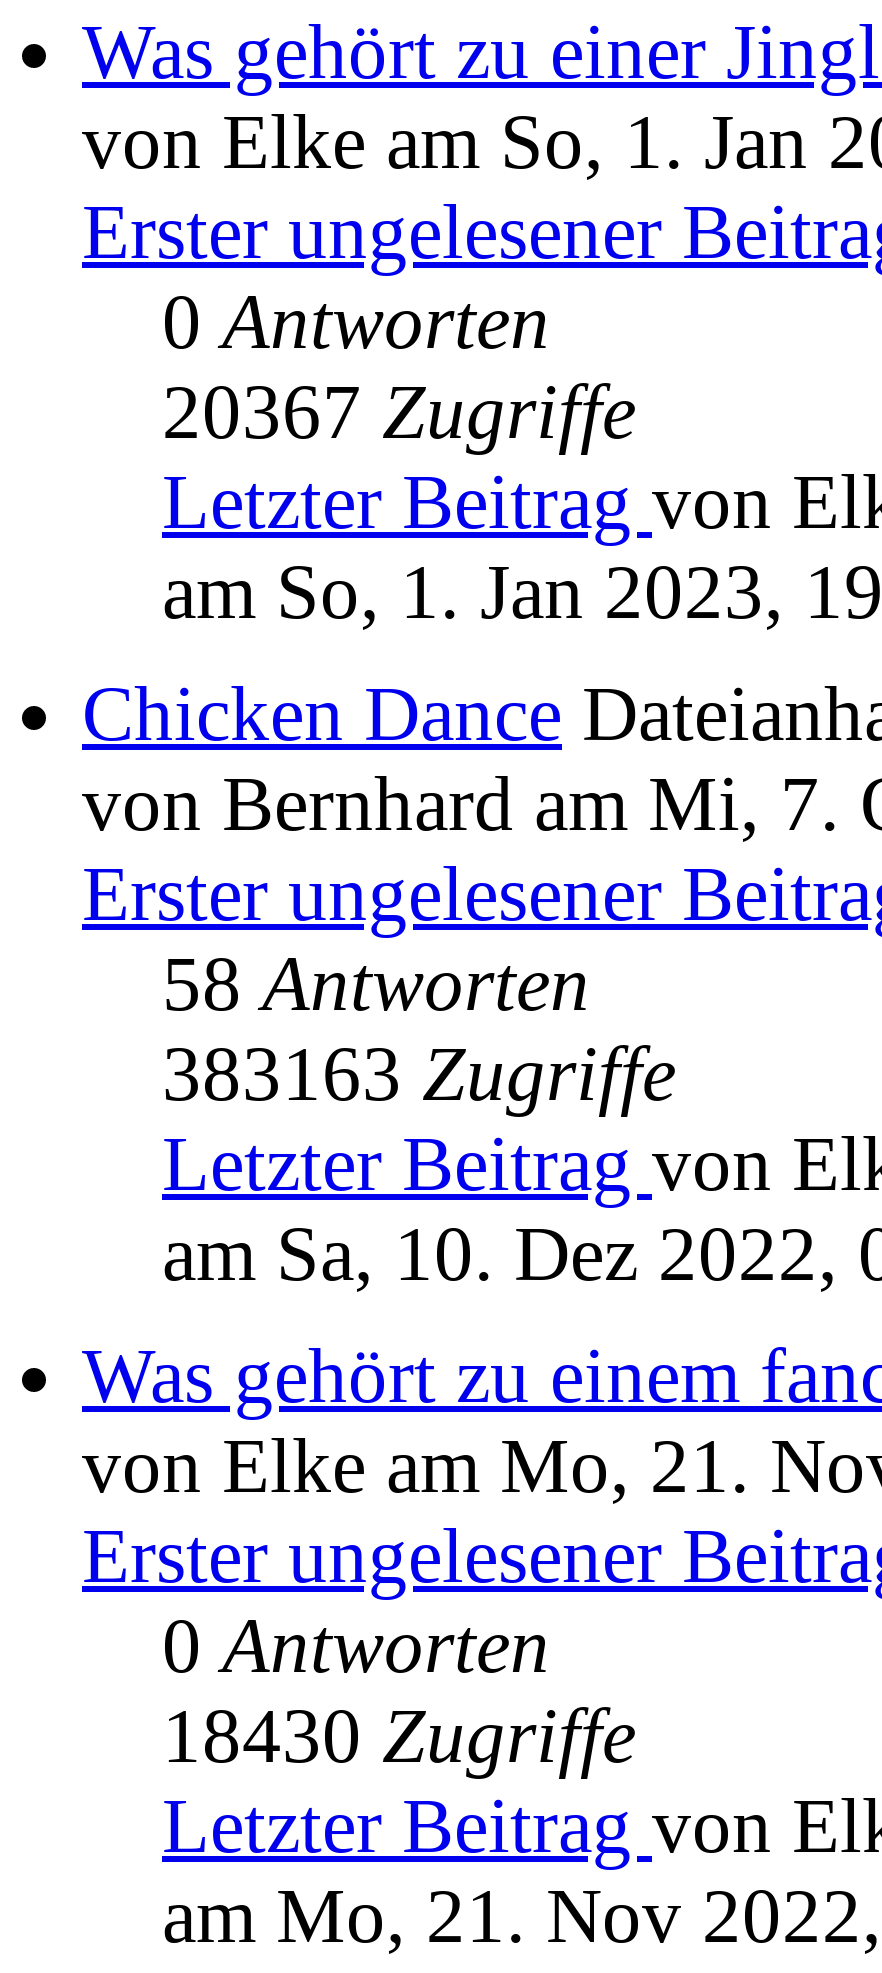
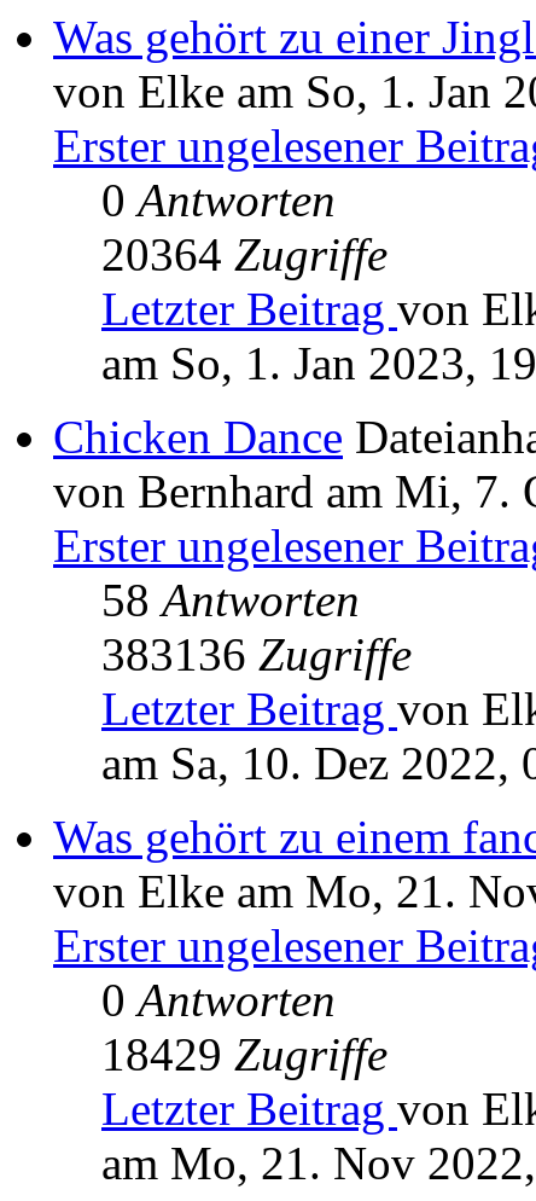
[162,369,636,455] 20367 Zugriffe -> [101,229,388,281] 20364 Zugriffe
[162,1031,676,1117] 383163 Zugriffe -> [101,629,412,681] 383136 Zugriffe
[162,1693,636,1779] 18430 Zugriffe -> [101,1029,388,1081] 18429 Zugriffe

